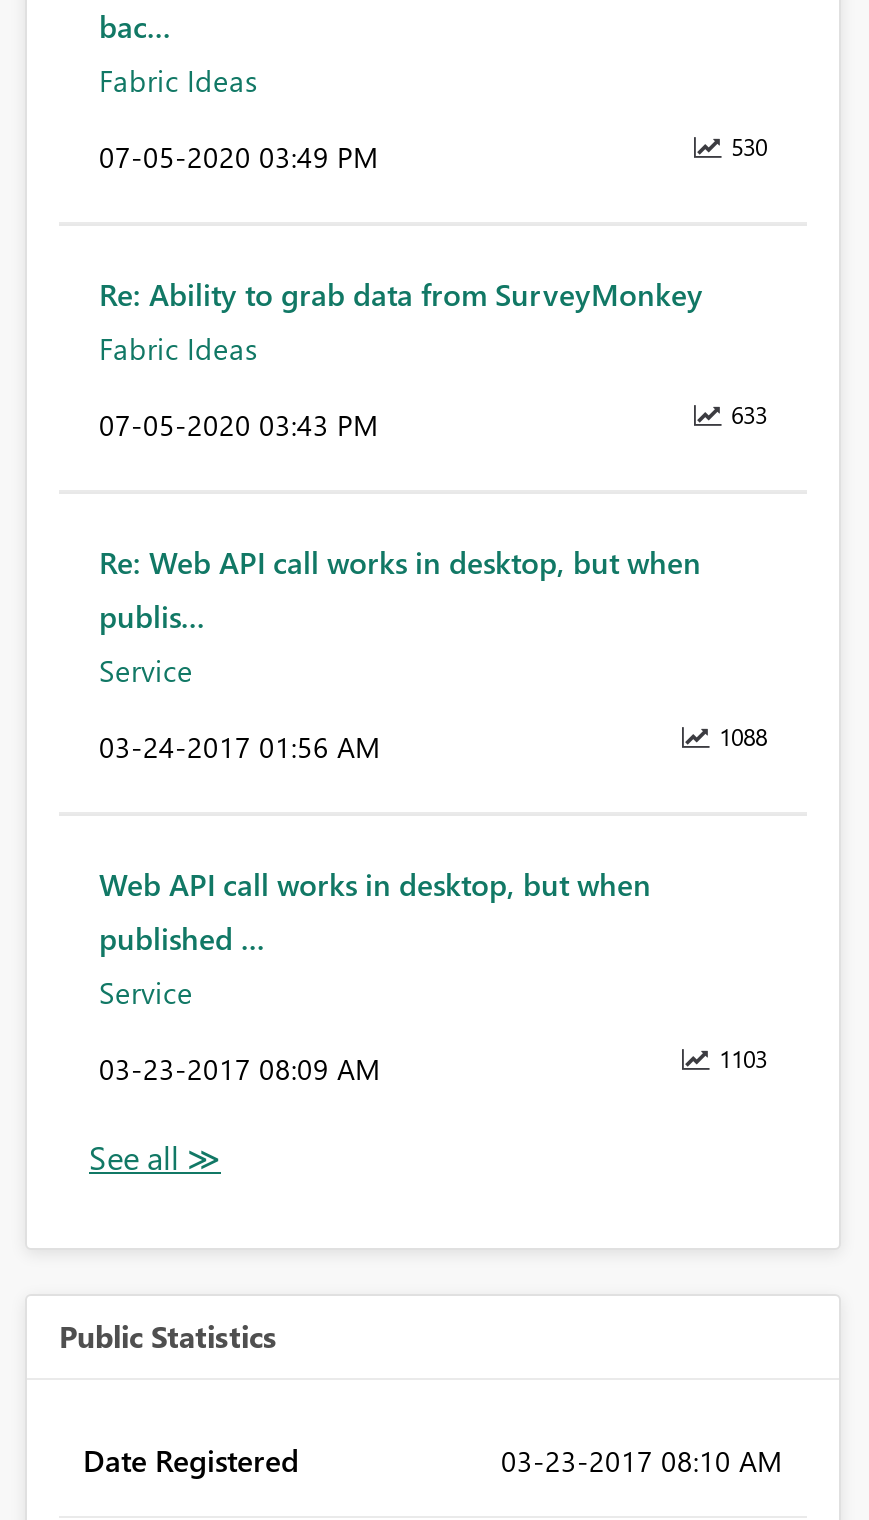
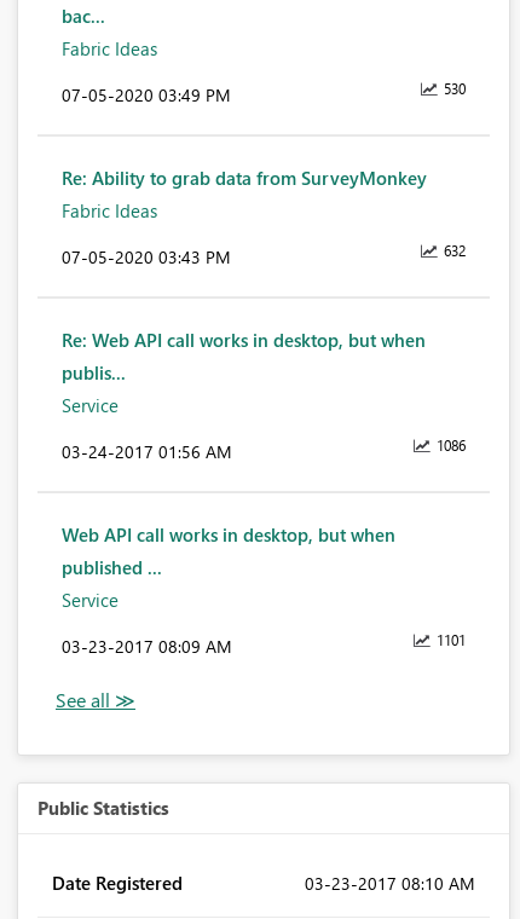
[725,399,767,431] 633 -> [440,241,466,260] 632
[713,721,767,753] 1088 -> [433,436,466,455] 1086
[713,1043,767,1075] 1103 -> [433,630,466,650] 1101

